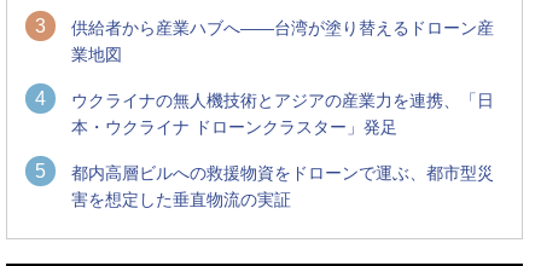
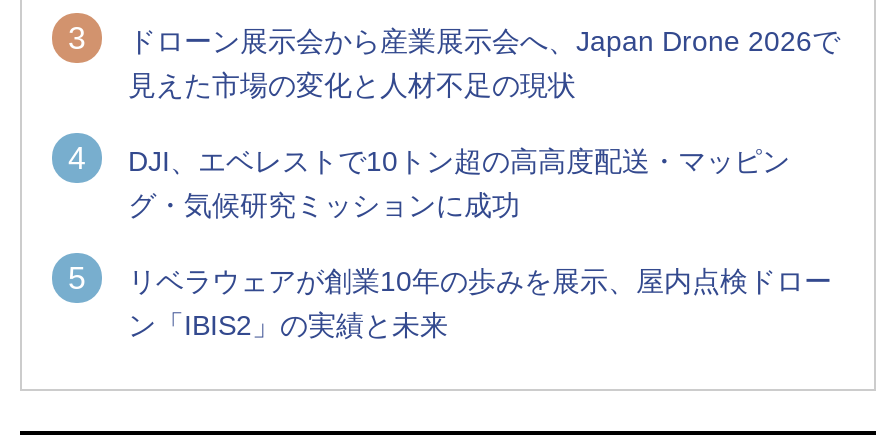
[71,18,494,64] 供給者から産業ハブへ――台湾が塗り替えるドローン産 | 業地図 -> [128,24,840,100] ドローン展示会から産業展示会へ、Japan Drone 2026で | 見えた市場の変化と人材不足の現状
[71,90,494,136] ウクライナの無人機技術とアジアの産業力を連携、「日 | 本・ウクライナ ドローンクラスター」発足 -> [128,144,790,220] DJI、エベレストで10トン超の高高度配送・マッピン | グ・気候研究ミッションに成功
[71,163,494,209] 都内高層ビルへの救援物資をドローンで運ぶ、都市型災 | 害を想定した垂直物流の実証 -> [128,264,832,340] リベラウェアが創業10年の歩みを展示、屋内点検ドロー | ン「IBIS2」の実績と未来

